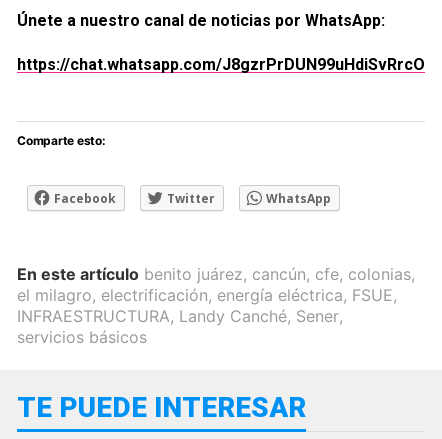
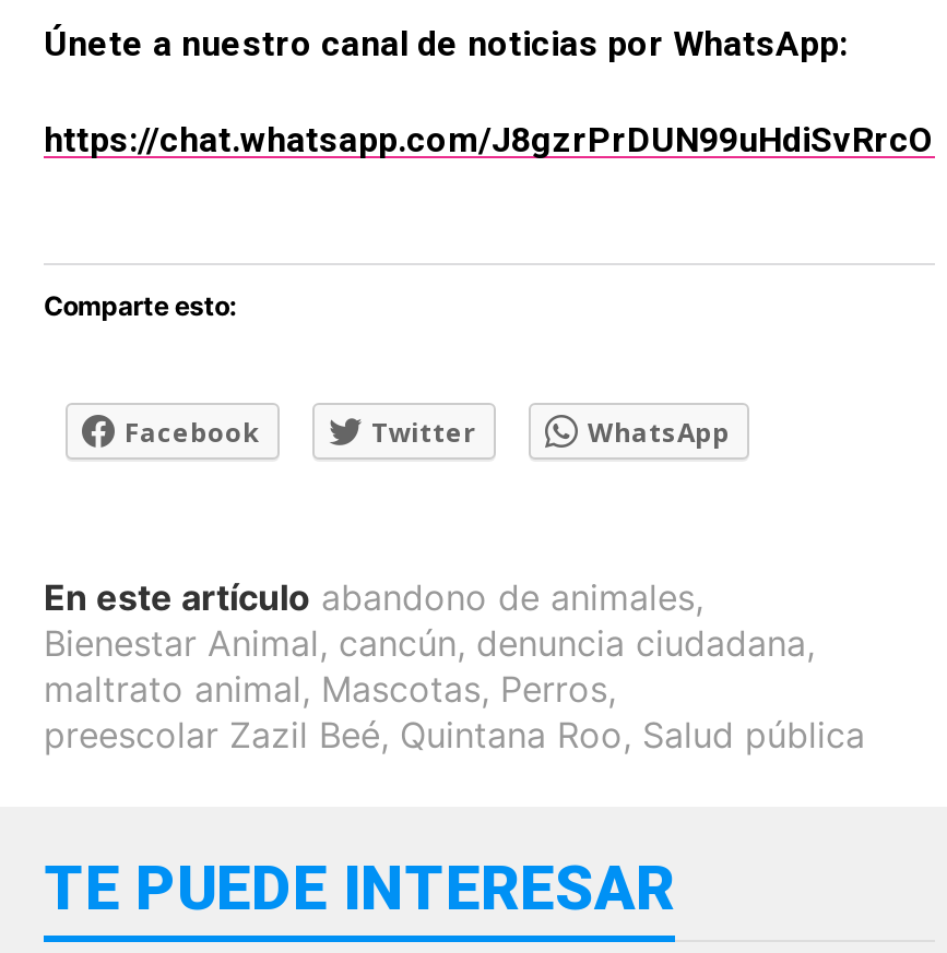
[17,264,415,347] En este artículo benito juárez, cancún, cfe, colonias, | el milagro, electrificación, energía eléctrica, FSUE, | INFRAESTRUCTURA, Landy Canché, Sener, | servicios básicos -> [44,575,865,756] En este artículo abandono de animales, | Bienestar Animal, cancún, denuncia ciudadana, | maltrato animal, Mascotas, Perros, | preescolar Zazil Beé, Quintana Roo, Salud pública

